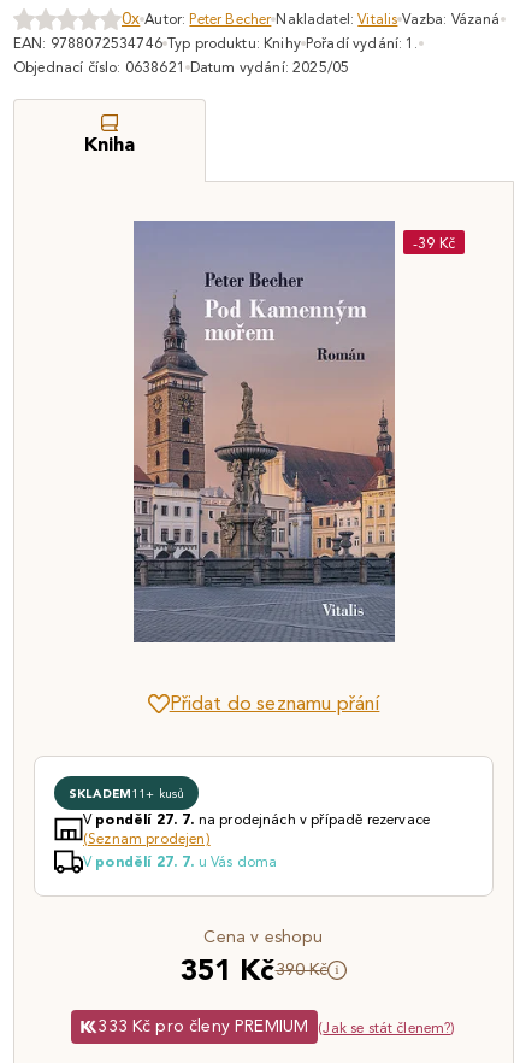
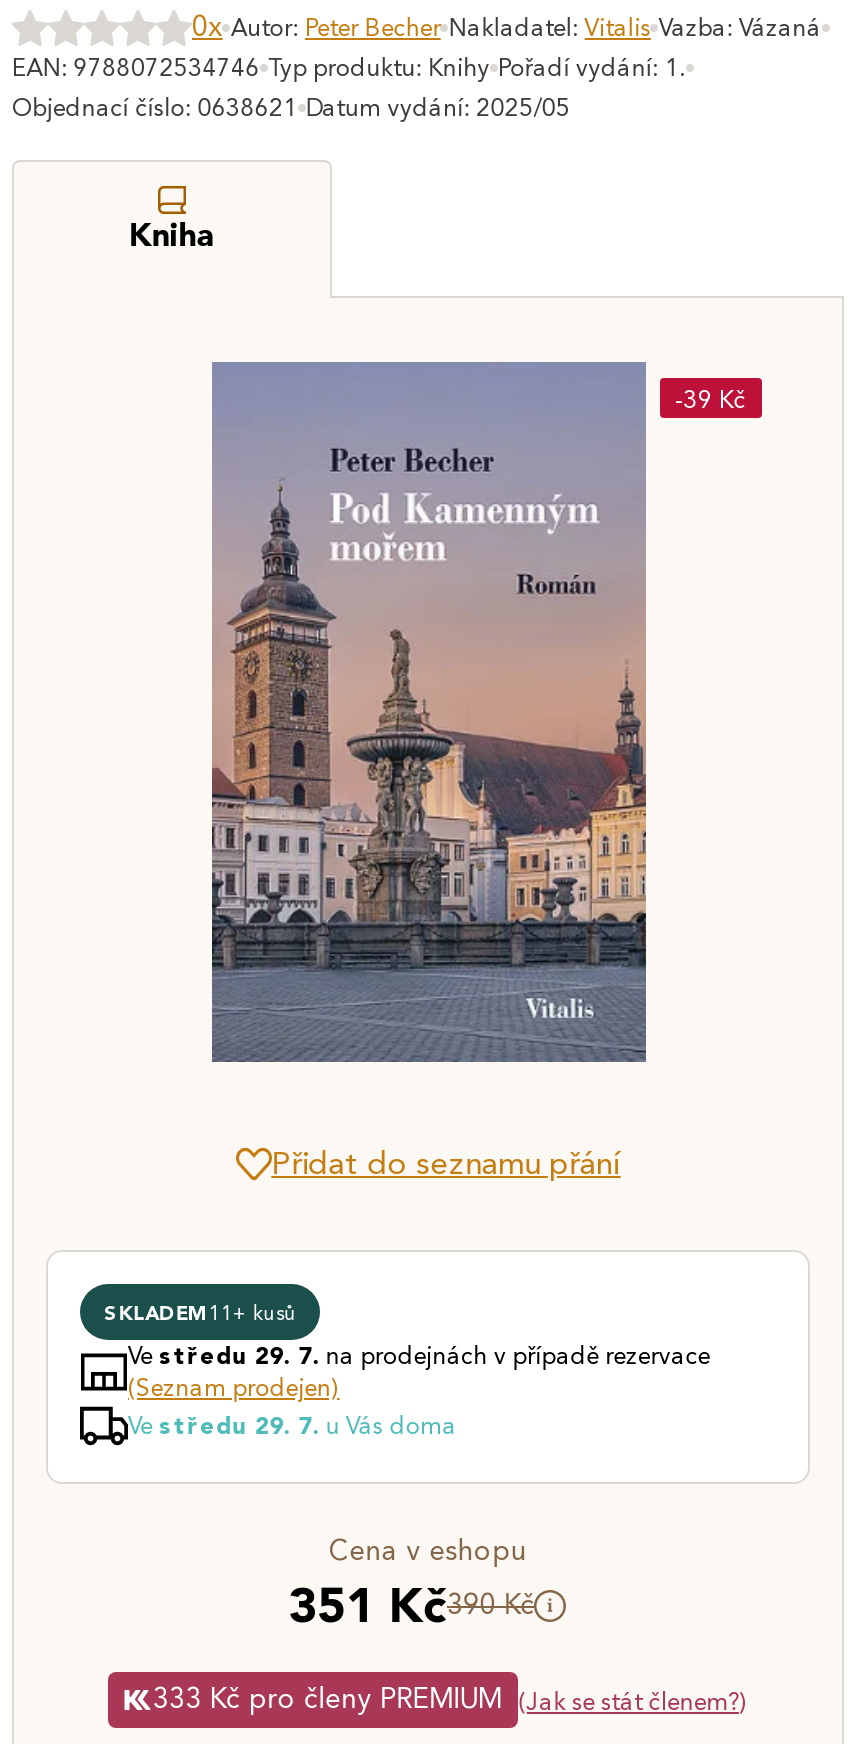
[83,810,430,828] Vpondělí 27. 7. na prodejnách v případě rezervace -> [128,1340,710,1370] Vestředu 29. 7. na prodejnách v případě rezervace
[83,852,277,870] V pondělí 27. 7. u Vás doma -> [128,1410,457,1440] Ve středu 29. 7. u Vás doma

